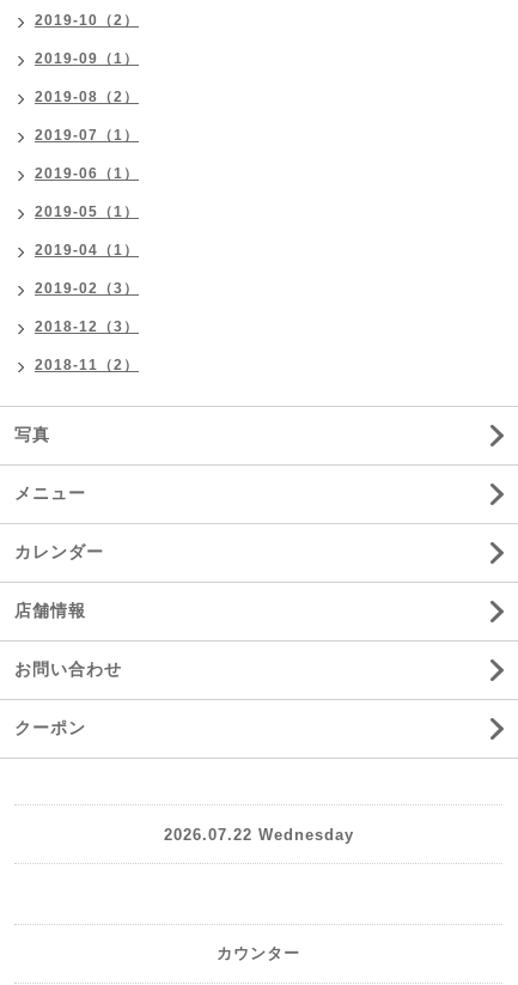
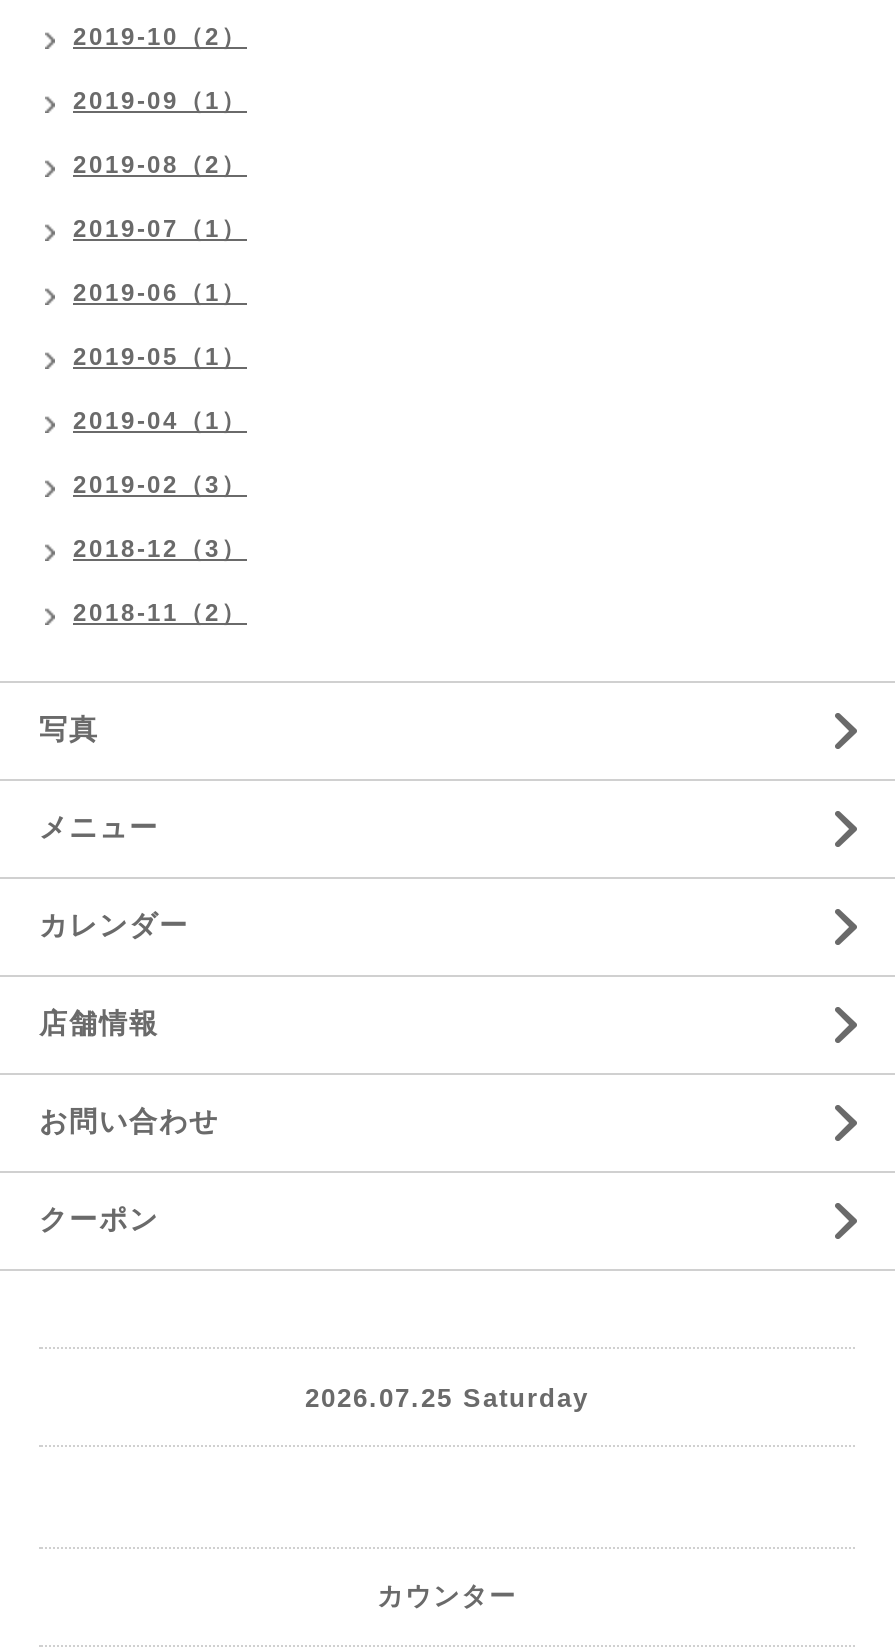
[163,825,354,843] 2026.07.22 Wednesday -> [305,1382,589,1412] 2026.07.25 Saturday

